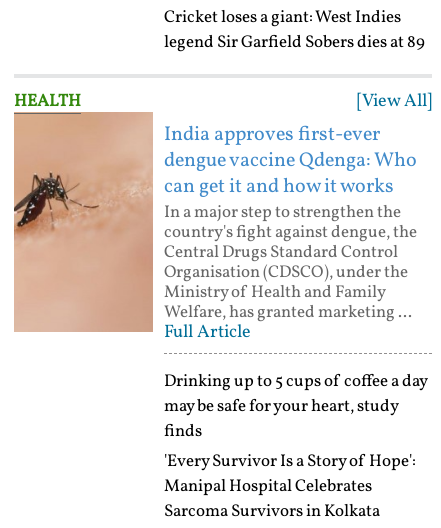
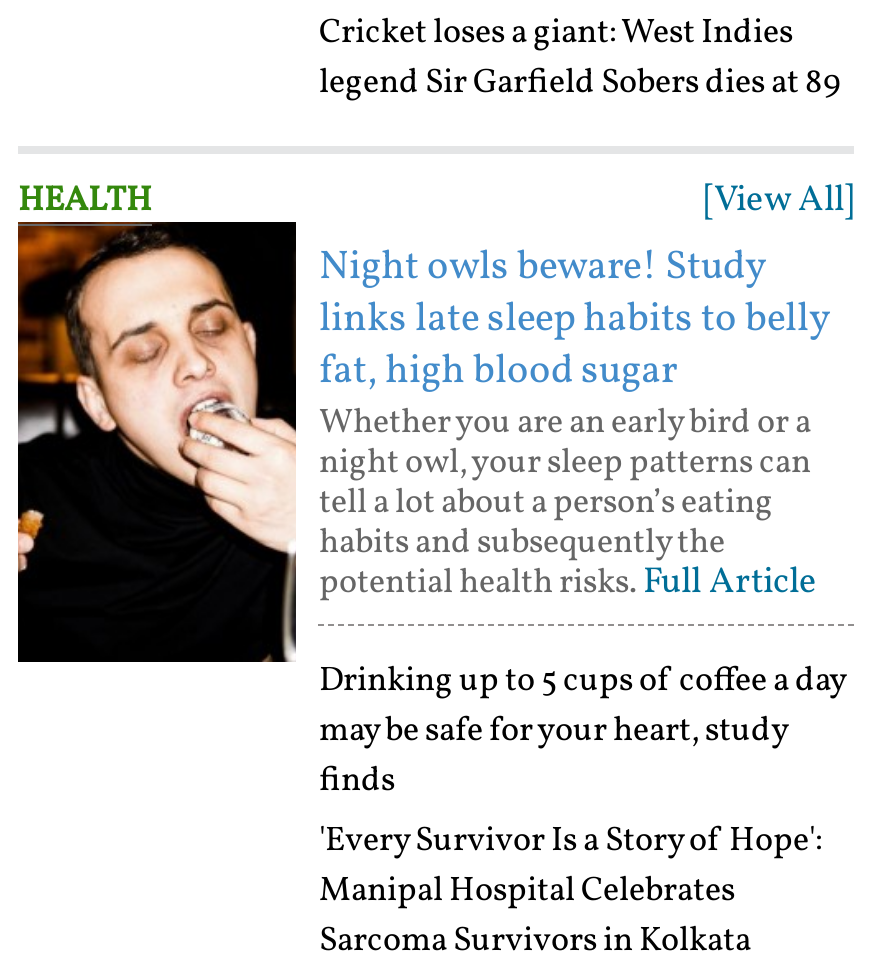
[13,111,417,345] [image] | India approves first-ever | dengue vaccine Qdenga: Who | can get it and how it works | In a major step to strengthen the | country's fight against dengue, the | Central Drugs Standard Control | Organisation (CDSCO), under the | Ministry of Health and Family | Welfare, has granted marketing ... | Full Article -> [16,220,829,664] [image] | Night owls beware! Study | links late sleep habits to belly | fat, high blood sugar | Whether you are an early bird or a | night owl, your sleep patterns can | tell a lot about a person’s eating | habits and subsequently the | potential health risks. Full Article

